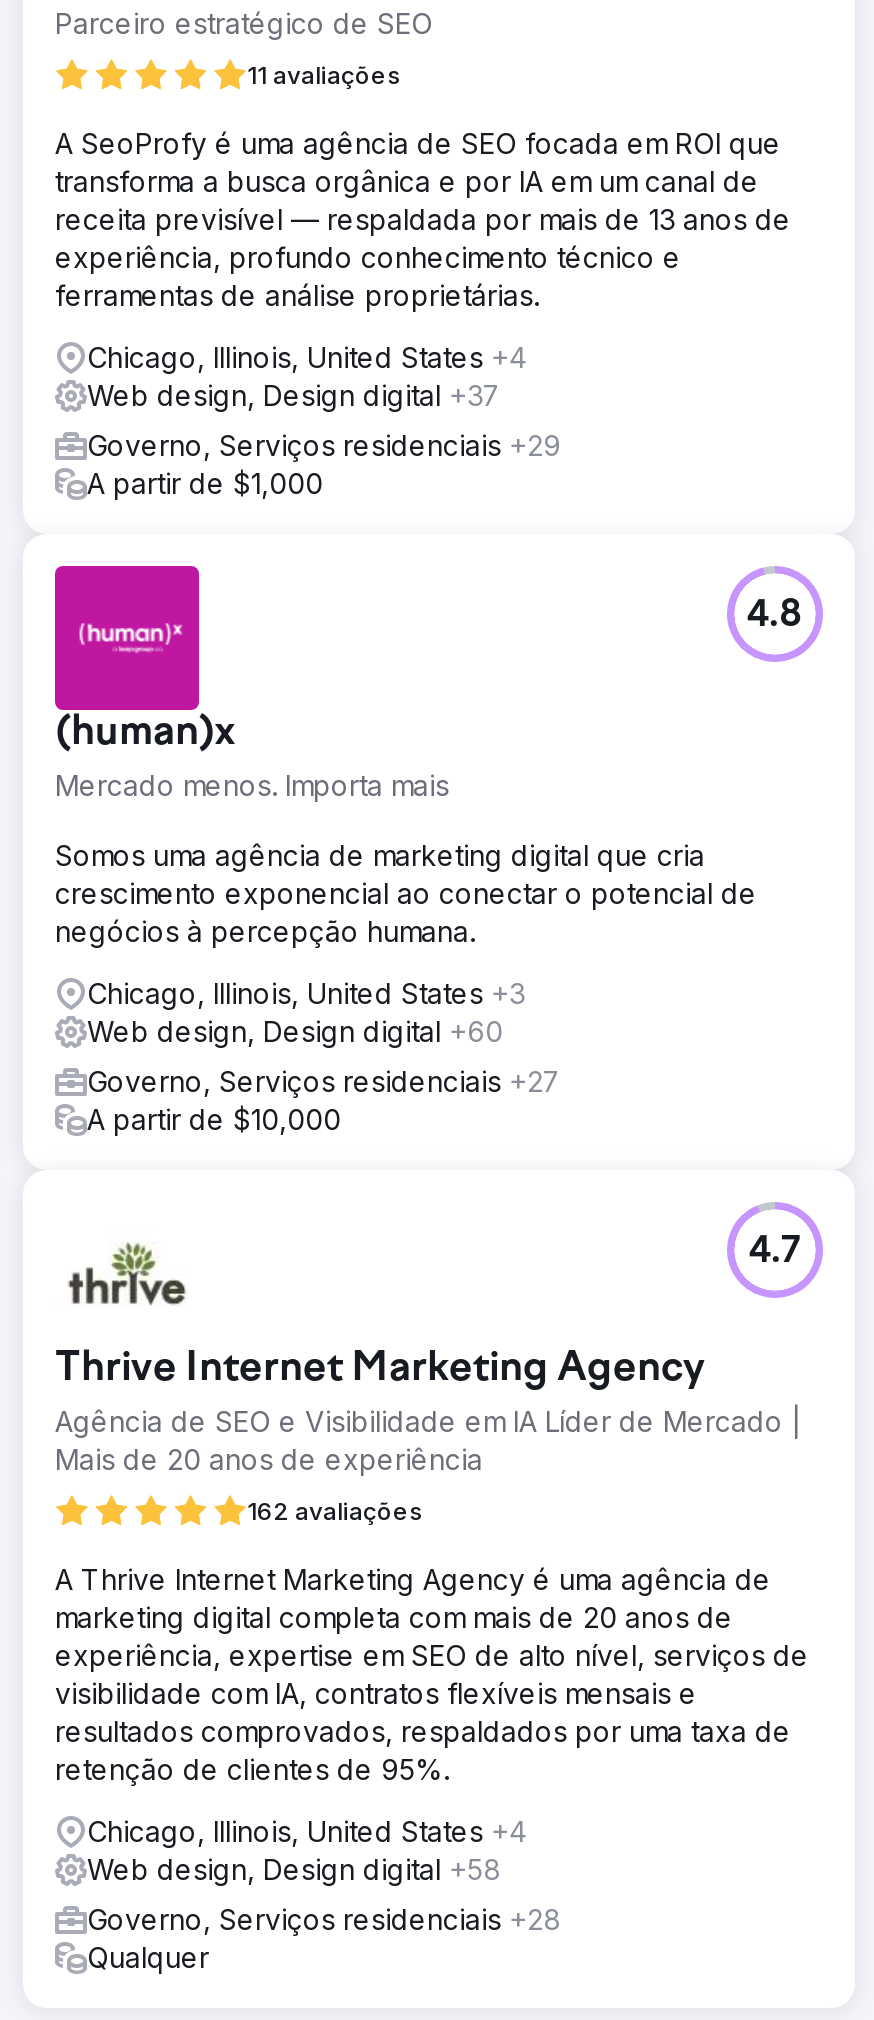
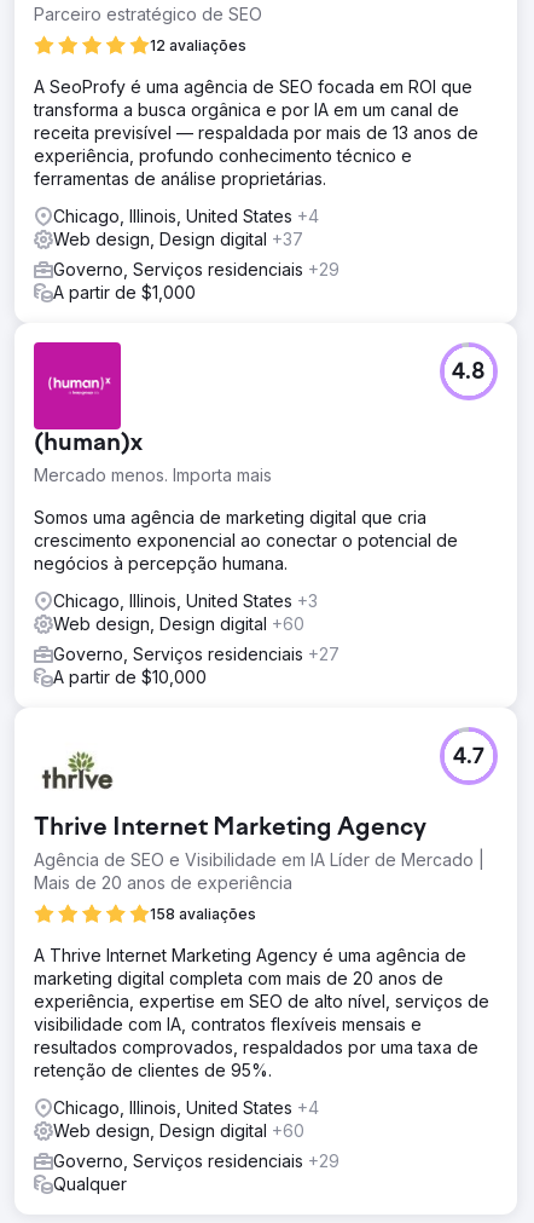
[247,60,401,90] 11 avaliações -> [150,36,246,54] 12 avaliações
[247,1496,423,1526] 162 avaliações -> [150,905,256,923] 158 avaliações
[87,1852,501,1886] Web design, Design digital +58 -> [53,1120,304,1141] Web design, Design digital +60
[87,1902,561,1936] Governo, Serviços residenciais +28 -> [53,1150,339,1171] Governo, Serviços residenciais +29

